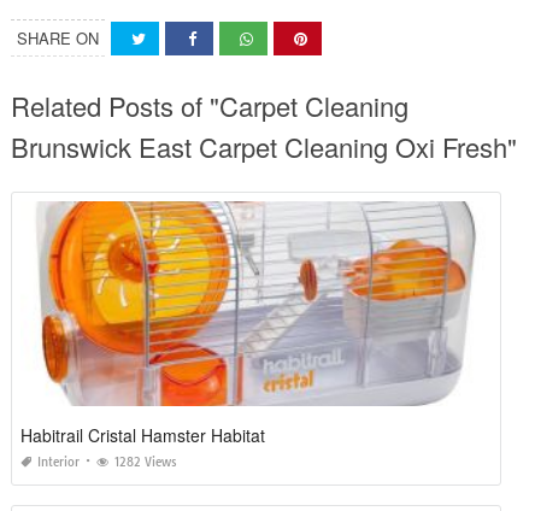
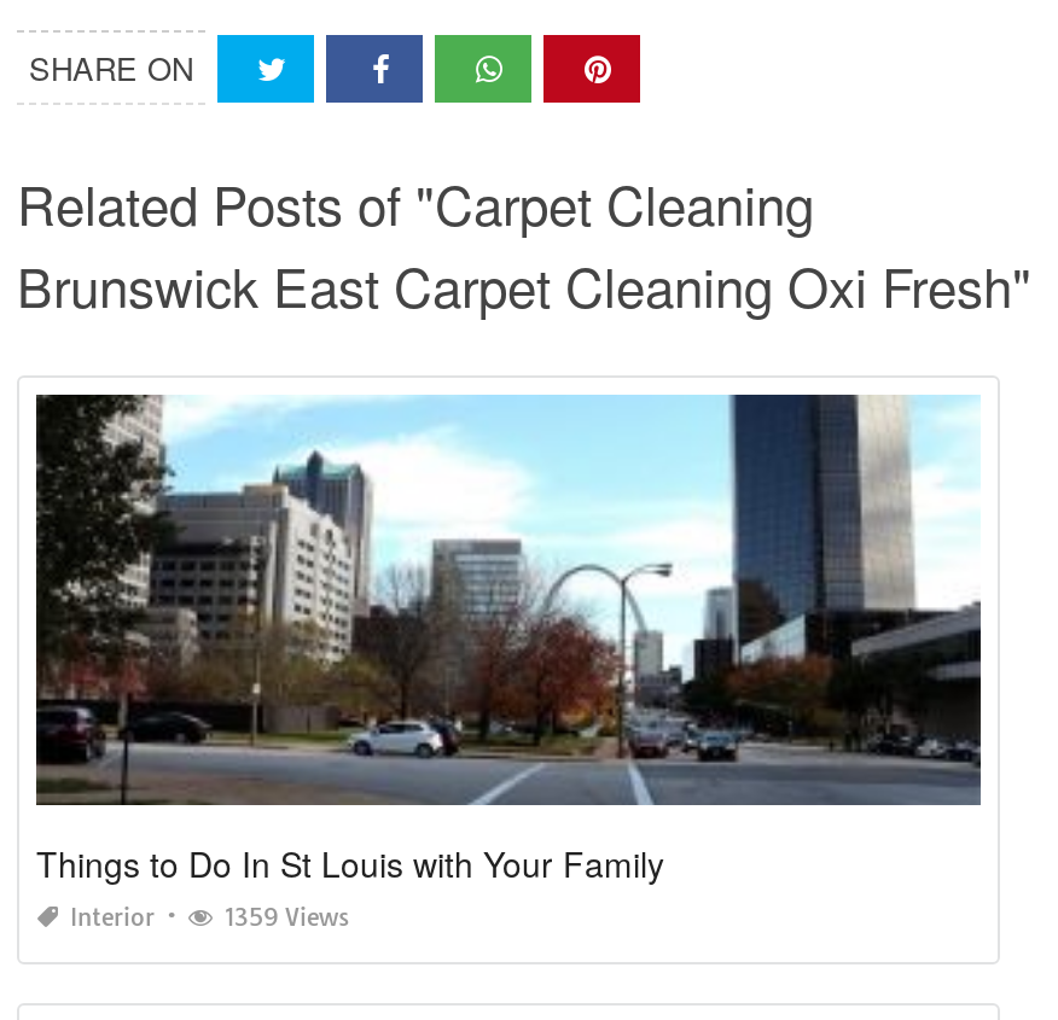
[20,200,492,447] [image] | Habitrail Cristal Hamster Habitat -> [34,392,983,886] [image] | Things to Do In St Louis with Your Family
[114,454,177,470] 1282 Views -> [225,901,350,932] 1359 Views

